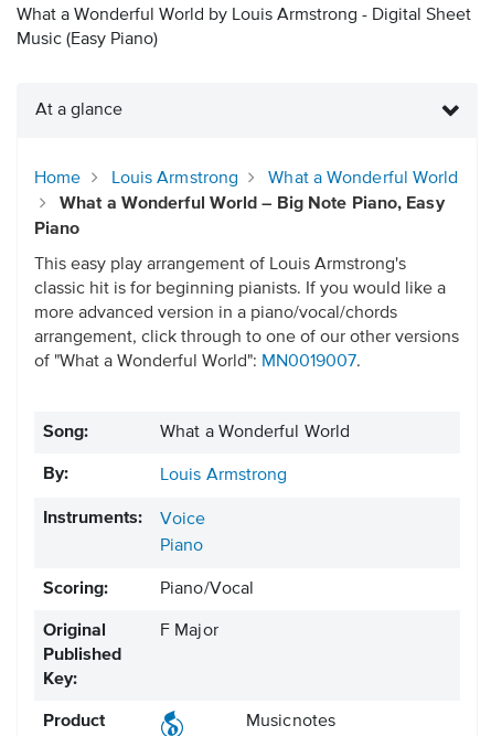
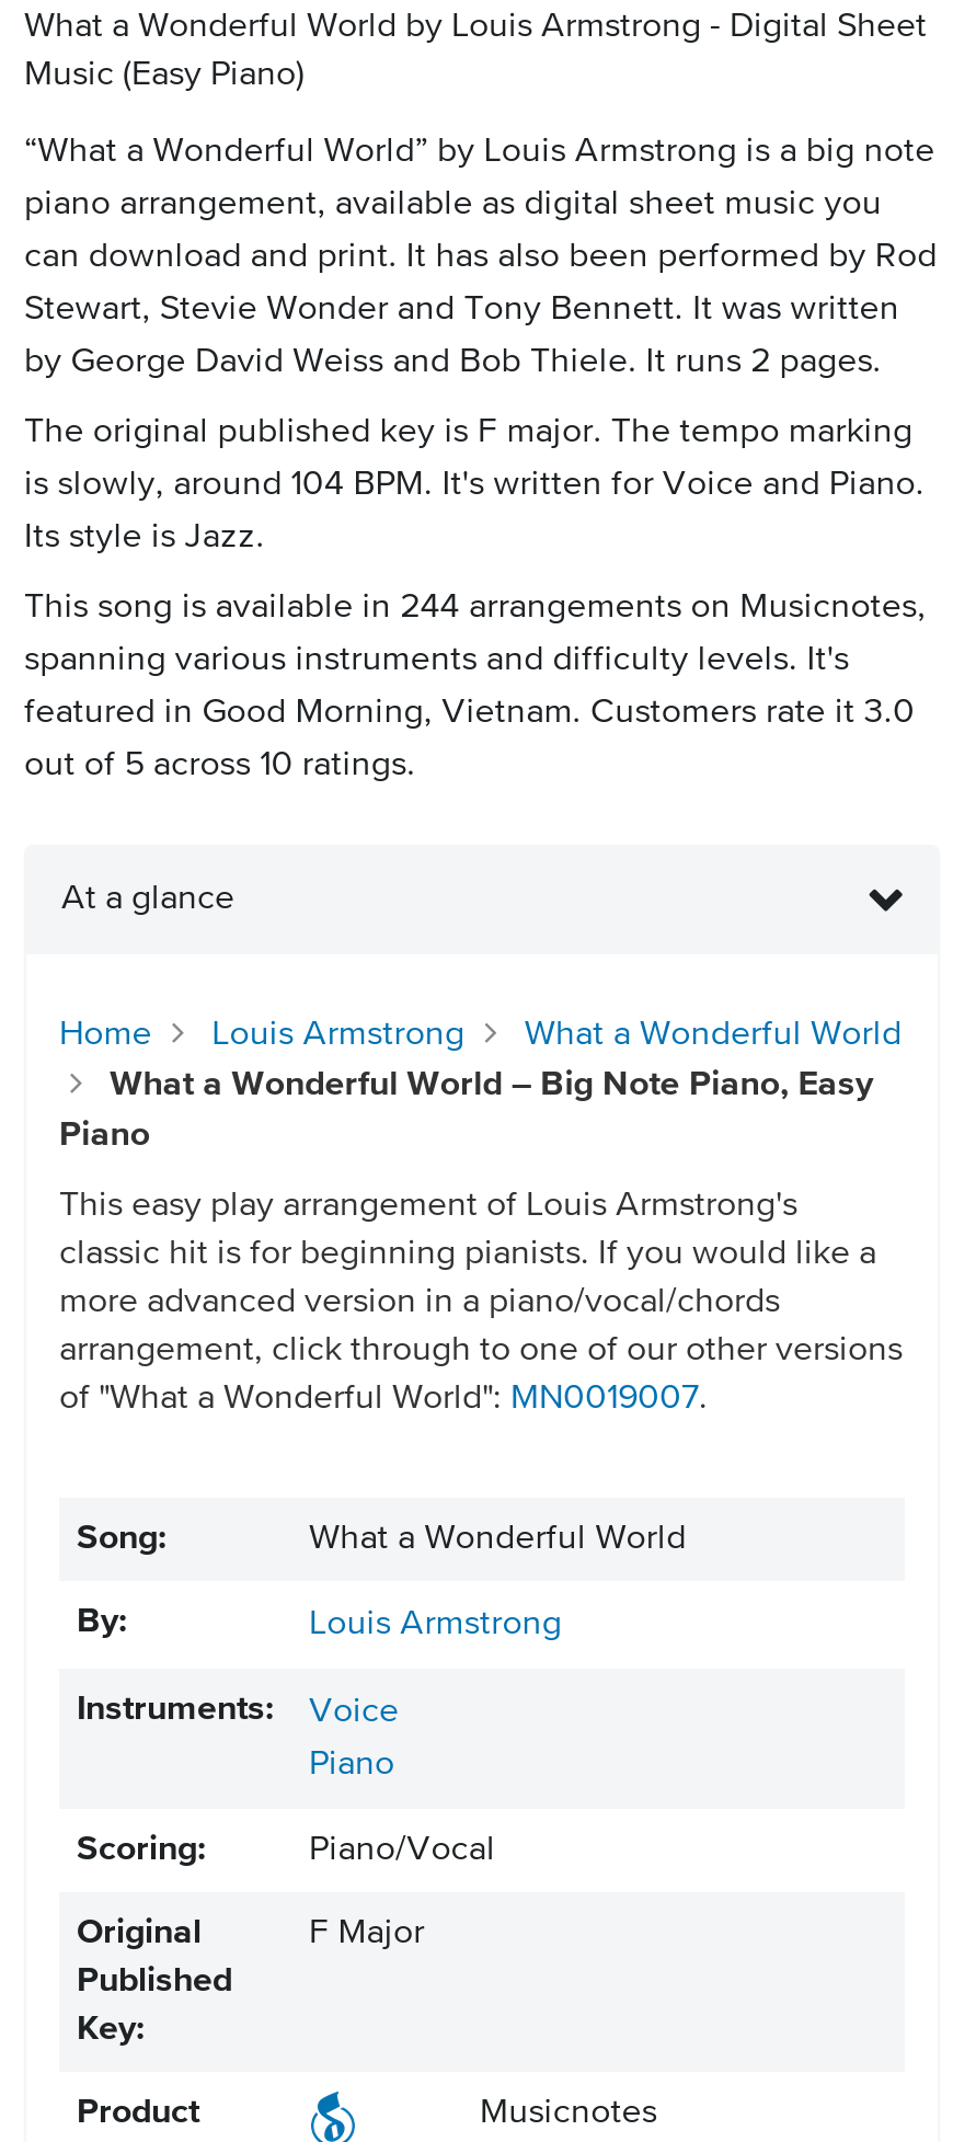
none -> [24,135,937,784] “What a Wonderful World” by Louis Armstrong is a big note | piano arrangement, available as digital sheet music you | can download and print. It has also been performed by Rod | Stewart, Stevie Wonder and Tony Bennett. It was written | by George David Weiss and Bob Thiele. It runs 2 pages. | The original published key is F major. The tempo marking | is slowly, around 104 BPM. It's written for Voice and Piano. | Its style is Jazz. | This song is available in 244 arrangements on Musicnotes, | spanning various instruments and difficulty levels. It's | featured in Good Morning, Vietnam. Customers rate it 3.0 | out of 5 across 10 ratings.

